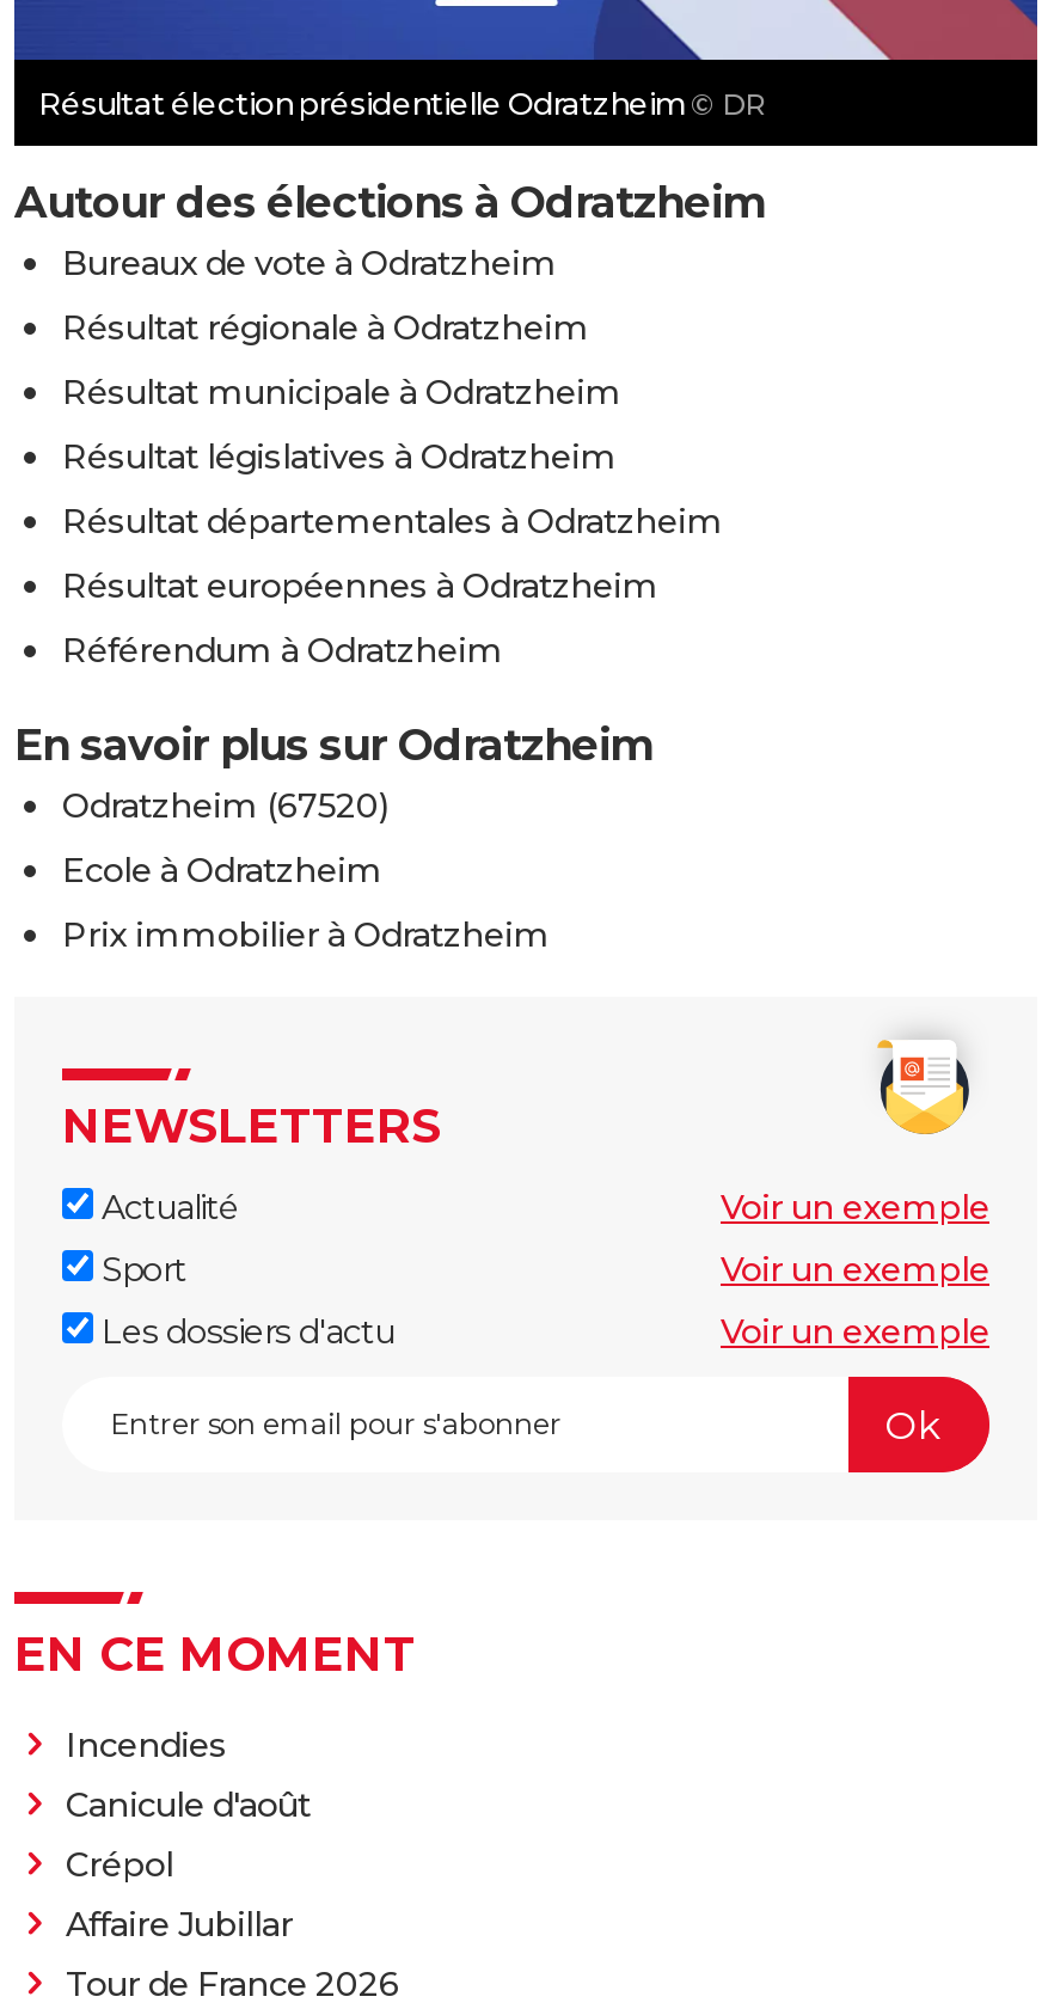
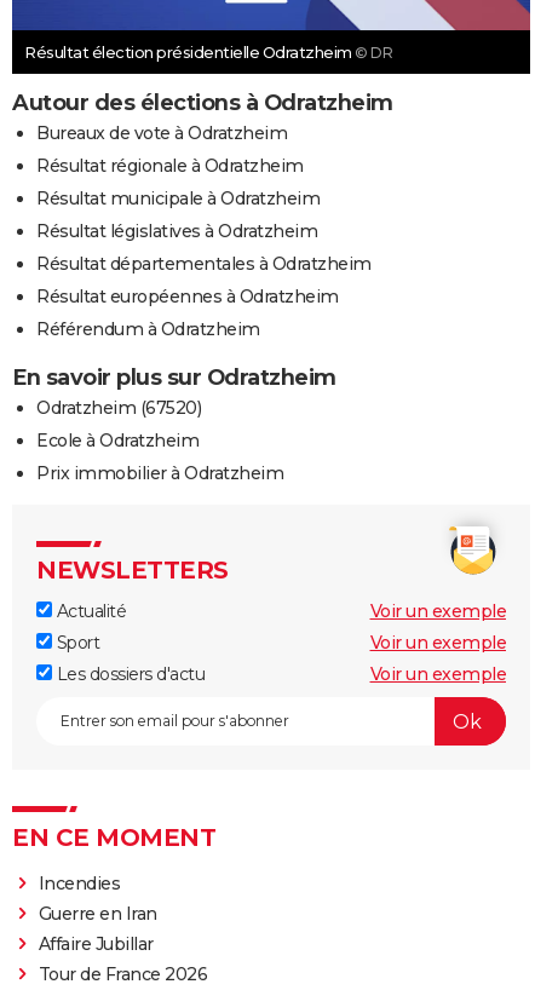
[66,1784,311,1887] Canicule d'août | Crépol -> [38,903,157,925] Guerre en Iran

